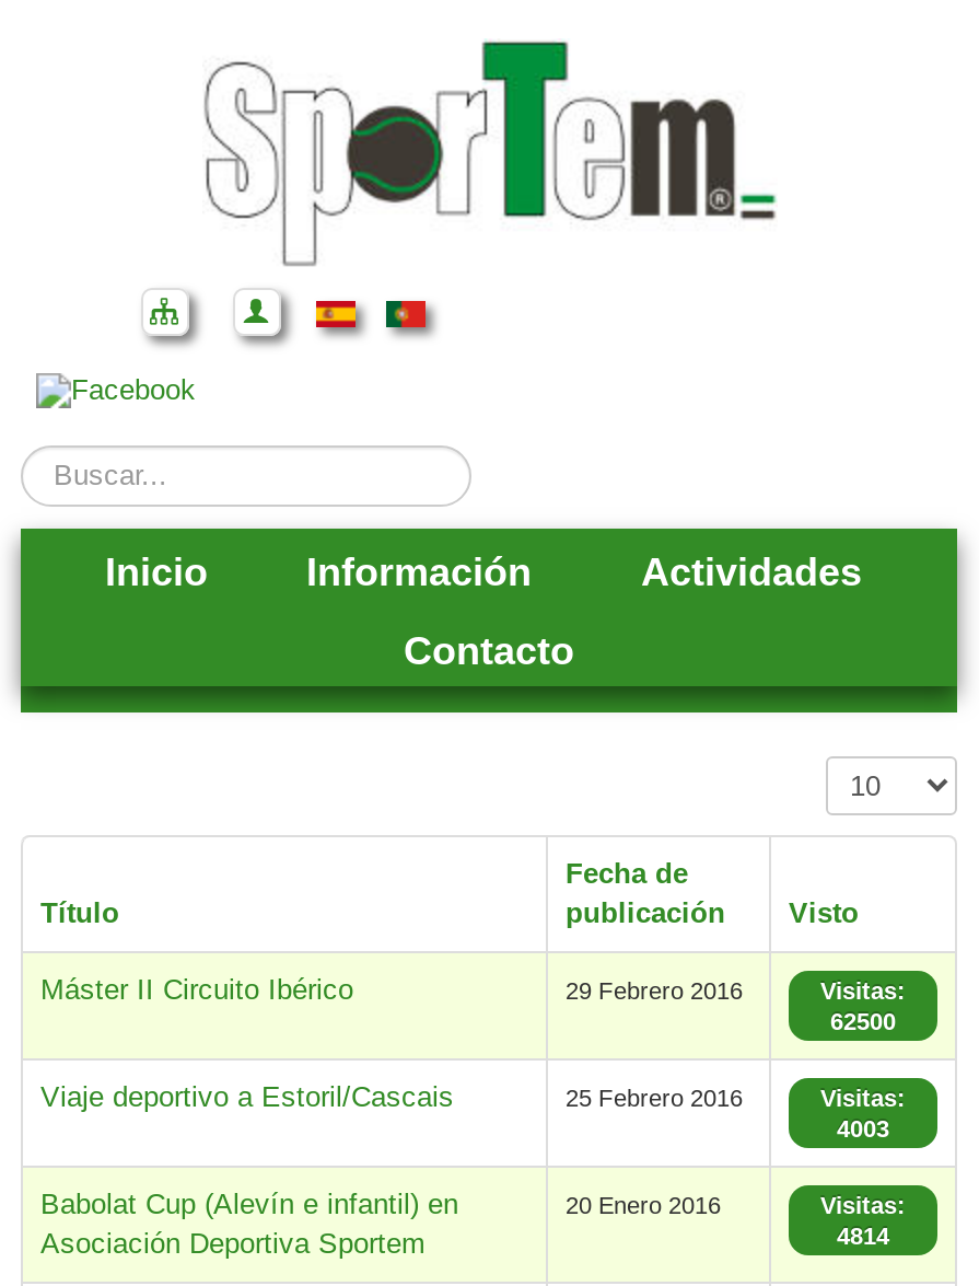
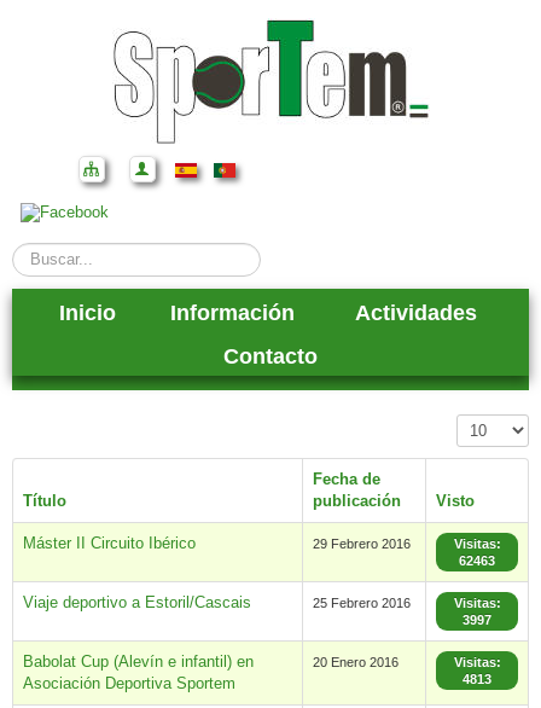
[830,1007,896,1033] 62500 -> [459,553,495,567] 62463
[837,1114,889,1141] 4003 -> [463,612,491,627] 3997
[837,1222,889,1248] 4814 -> [463,671,491,686] 4813

